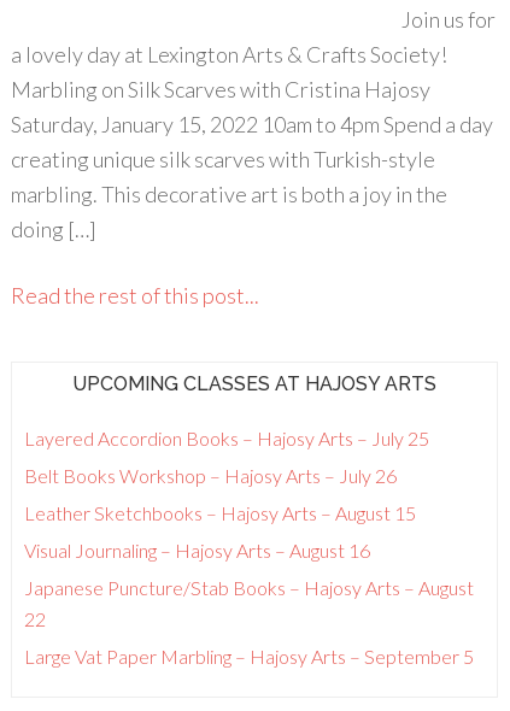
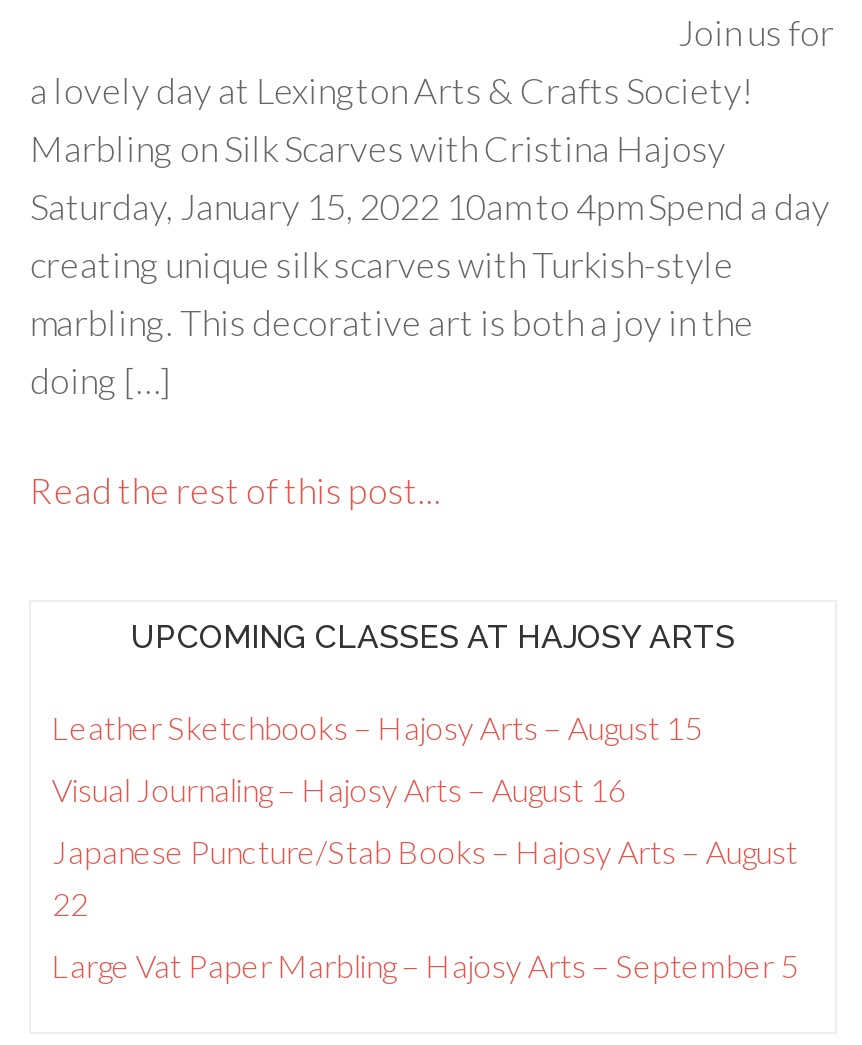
[25,427,430,487] Layered Accordion Books – Hajosy Arts – July 25 | Belt Books Workshop – Hajosy Arts – July 26 -> none

